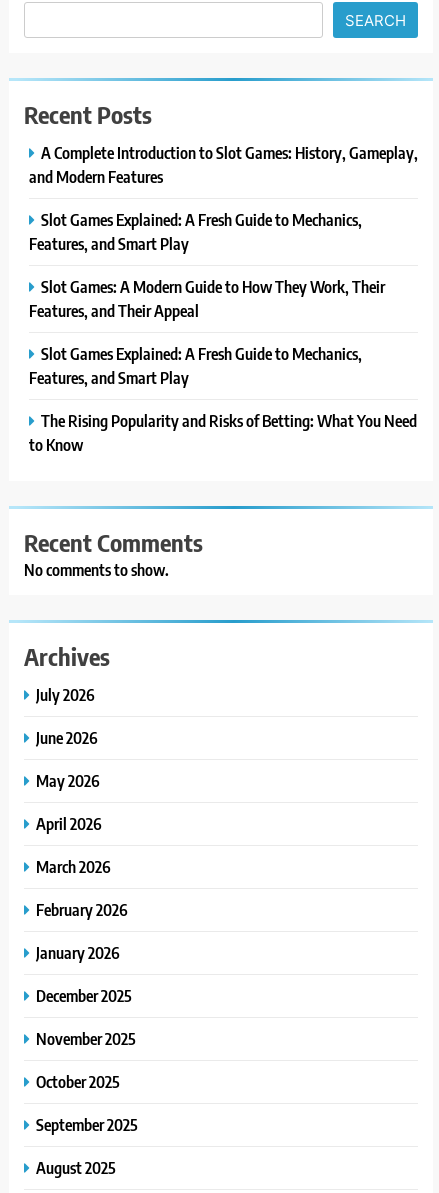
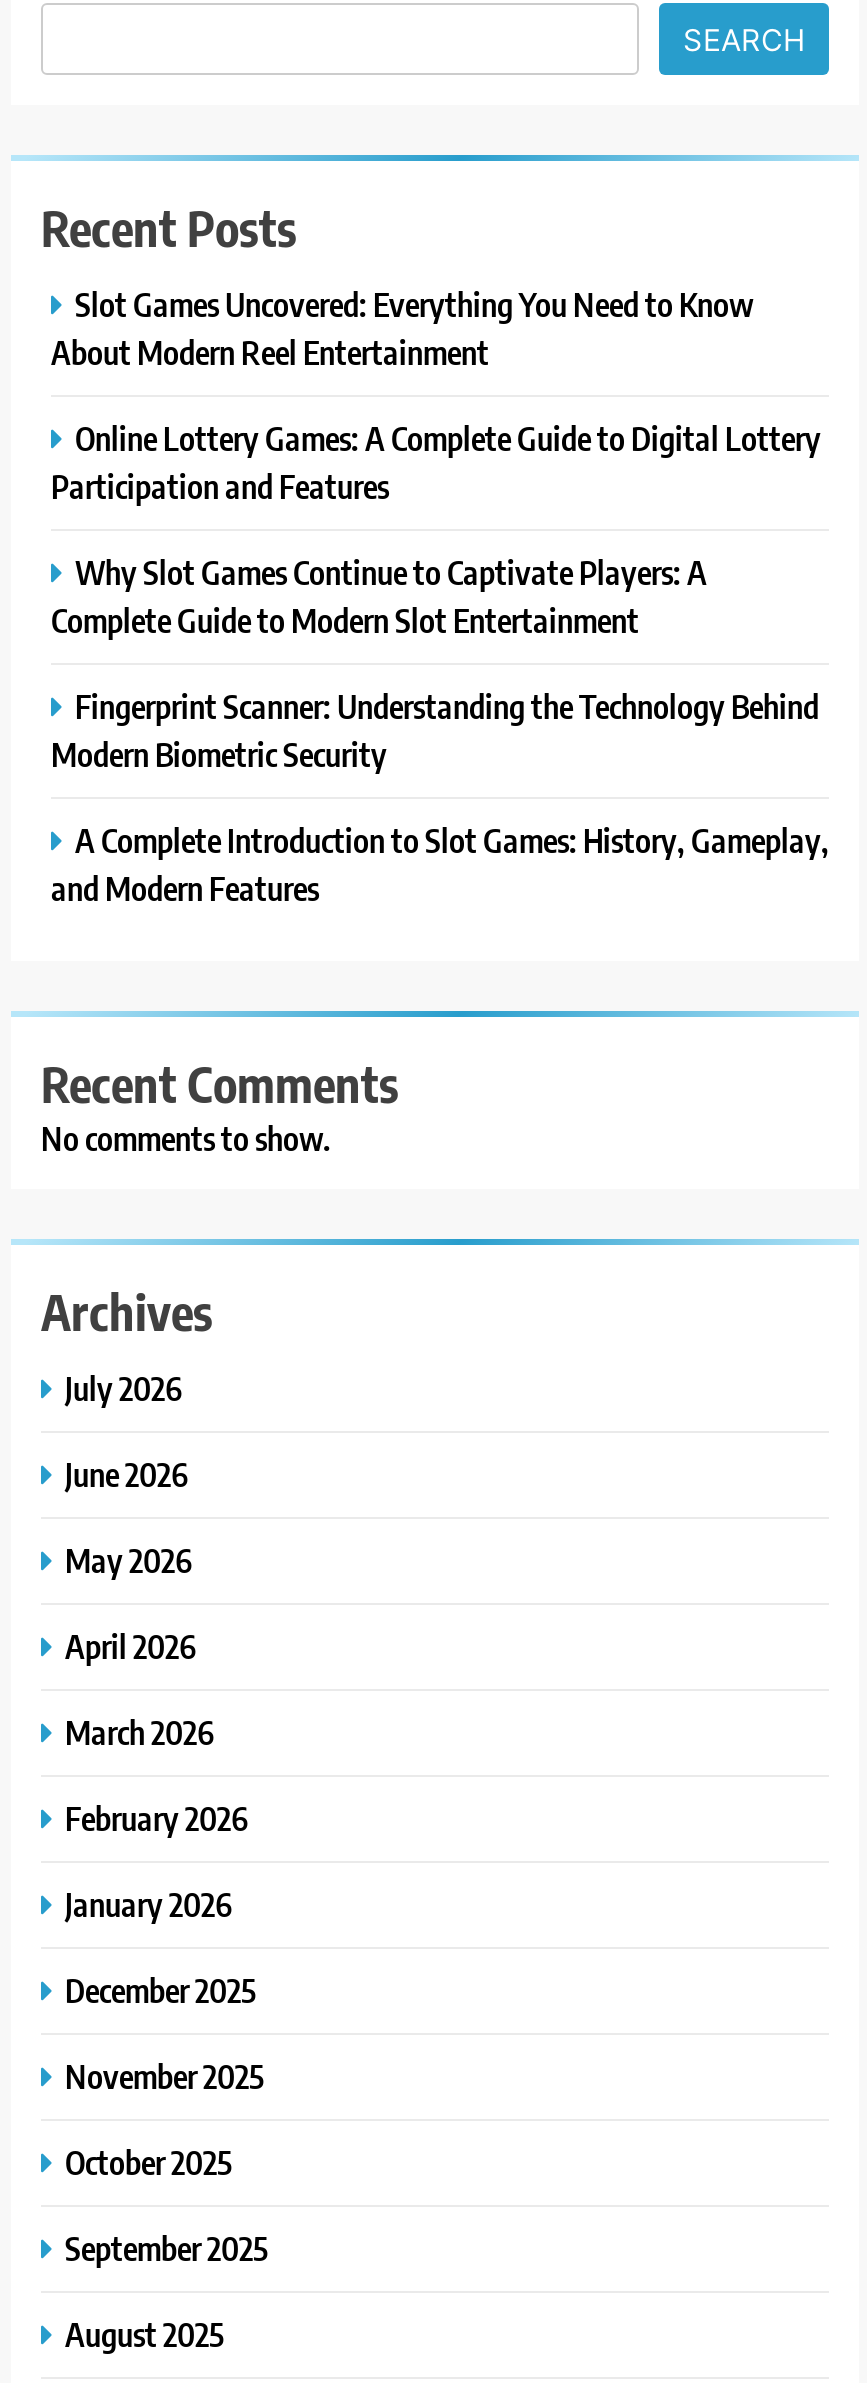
none -> [51,283,821,775] Slot Games Uncovered: Everything You Need to Know | About Modern Reel Entertainment | Online Lottery Games: A Complete Guide to Digital Lottery | Participation and Features | Why Slot Games Continue to Captivate Players: A | Complete Guide to Modern Slot Entertainment | Fingerprint Scanner: Understanding the Technology Behind | Modern Biometric Security
moved [29,142,418,187] -> [51,819,829,909]: A Complete Introduction to Slot Games: History, Gameplay, | and Modern Features
[29,209,417,455] Slot Games Explained: A Fresh Guide to Mechanics, | Features, and Smart Play | Slot Games: A Modern Guide to How They Work, Their | Features, and Their Appeal | Slot Games Explained: A Fresh Guide to Mechanics, | Features, and Smart Play | The Rising Popularity and Risks of Betting: What You Need | to Know -> none

